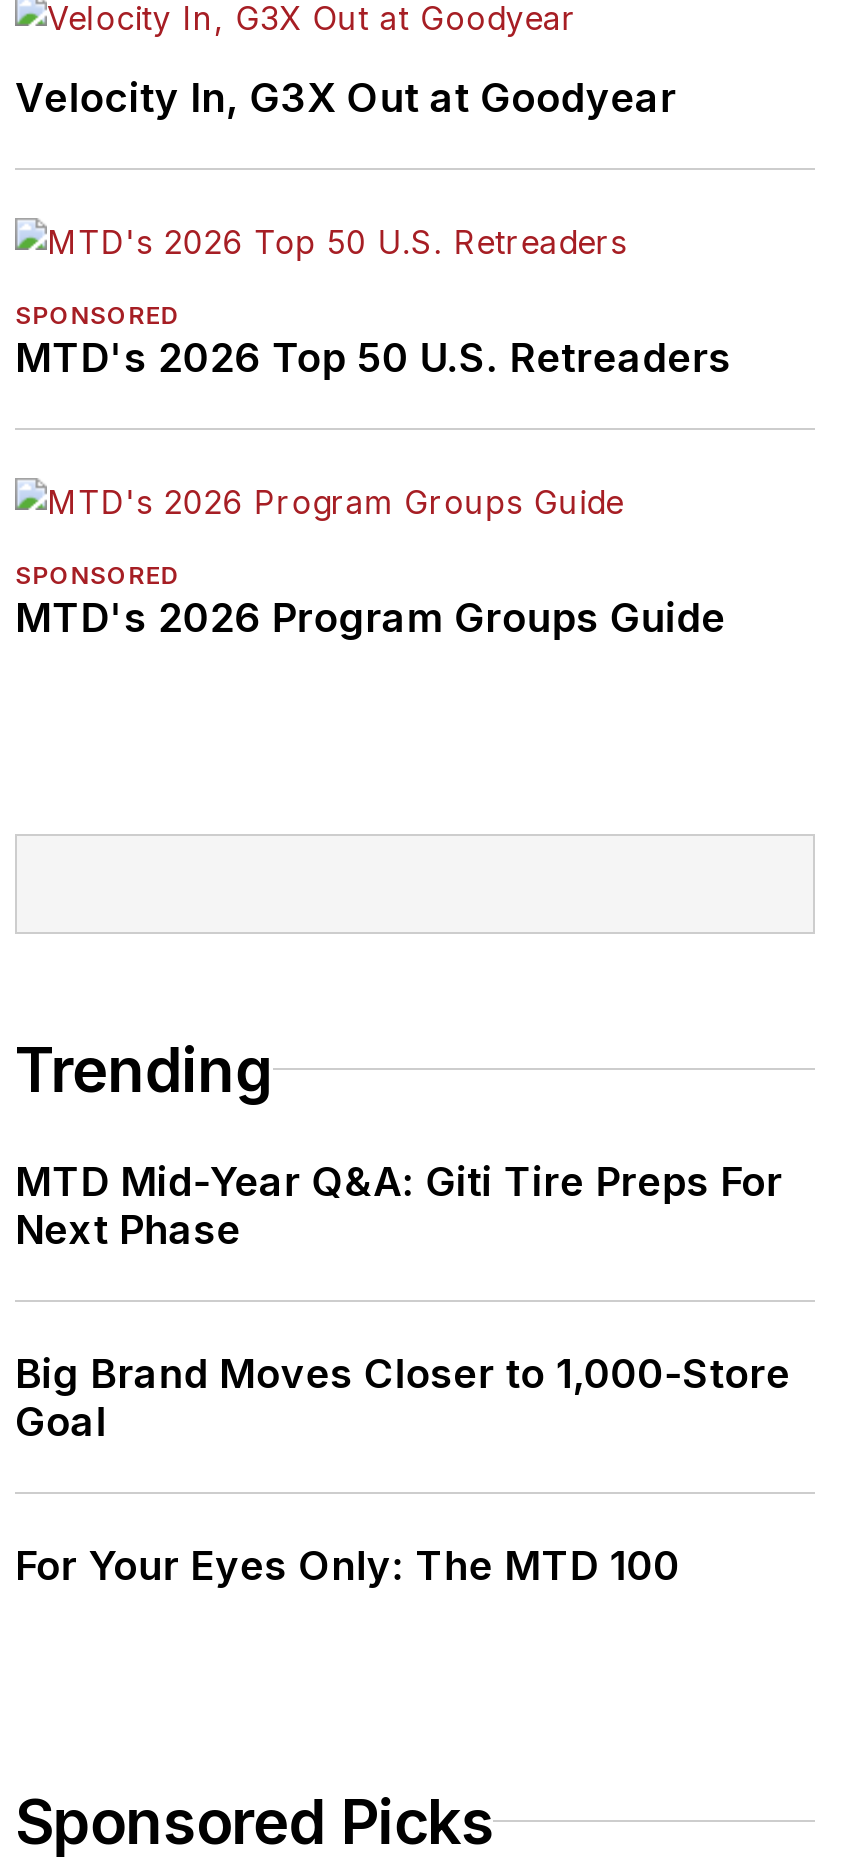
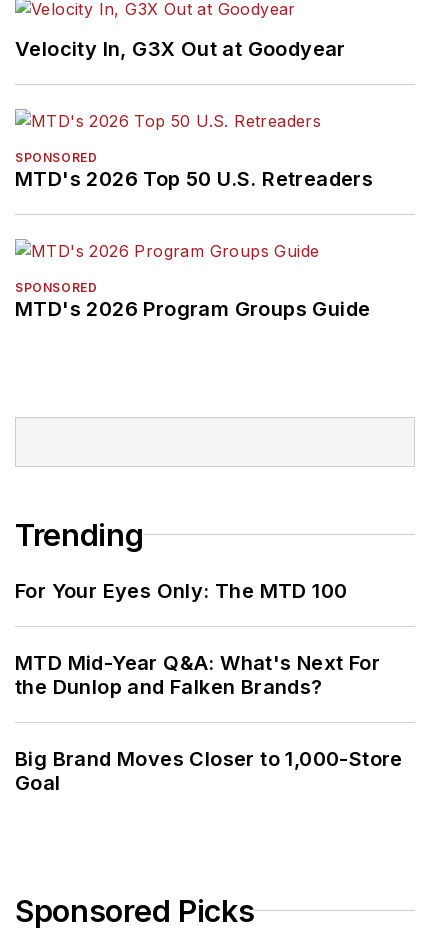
[15,1157,785,1253] MTD Mid-Year Q&A: Giti Tire Preps For | Next Phase -> [15,651,381,699] MTD Mid-Year Q&A: What's Next For | the Dunlop and Falken Brands?
moved [15,1349,791,1445] -> [15,747,403,795]: Big Brand Moves Closer to 1,000-Store | Goal
moved [15,1541,680,1589] -> [15,579,347,603]: For Your Eyes Only: The MTD 100

